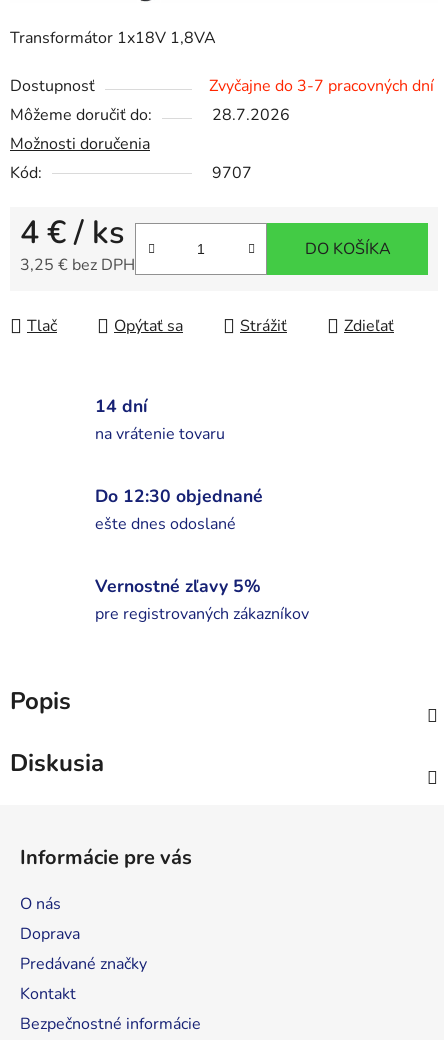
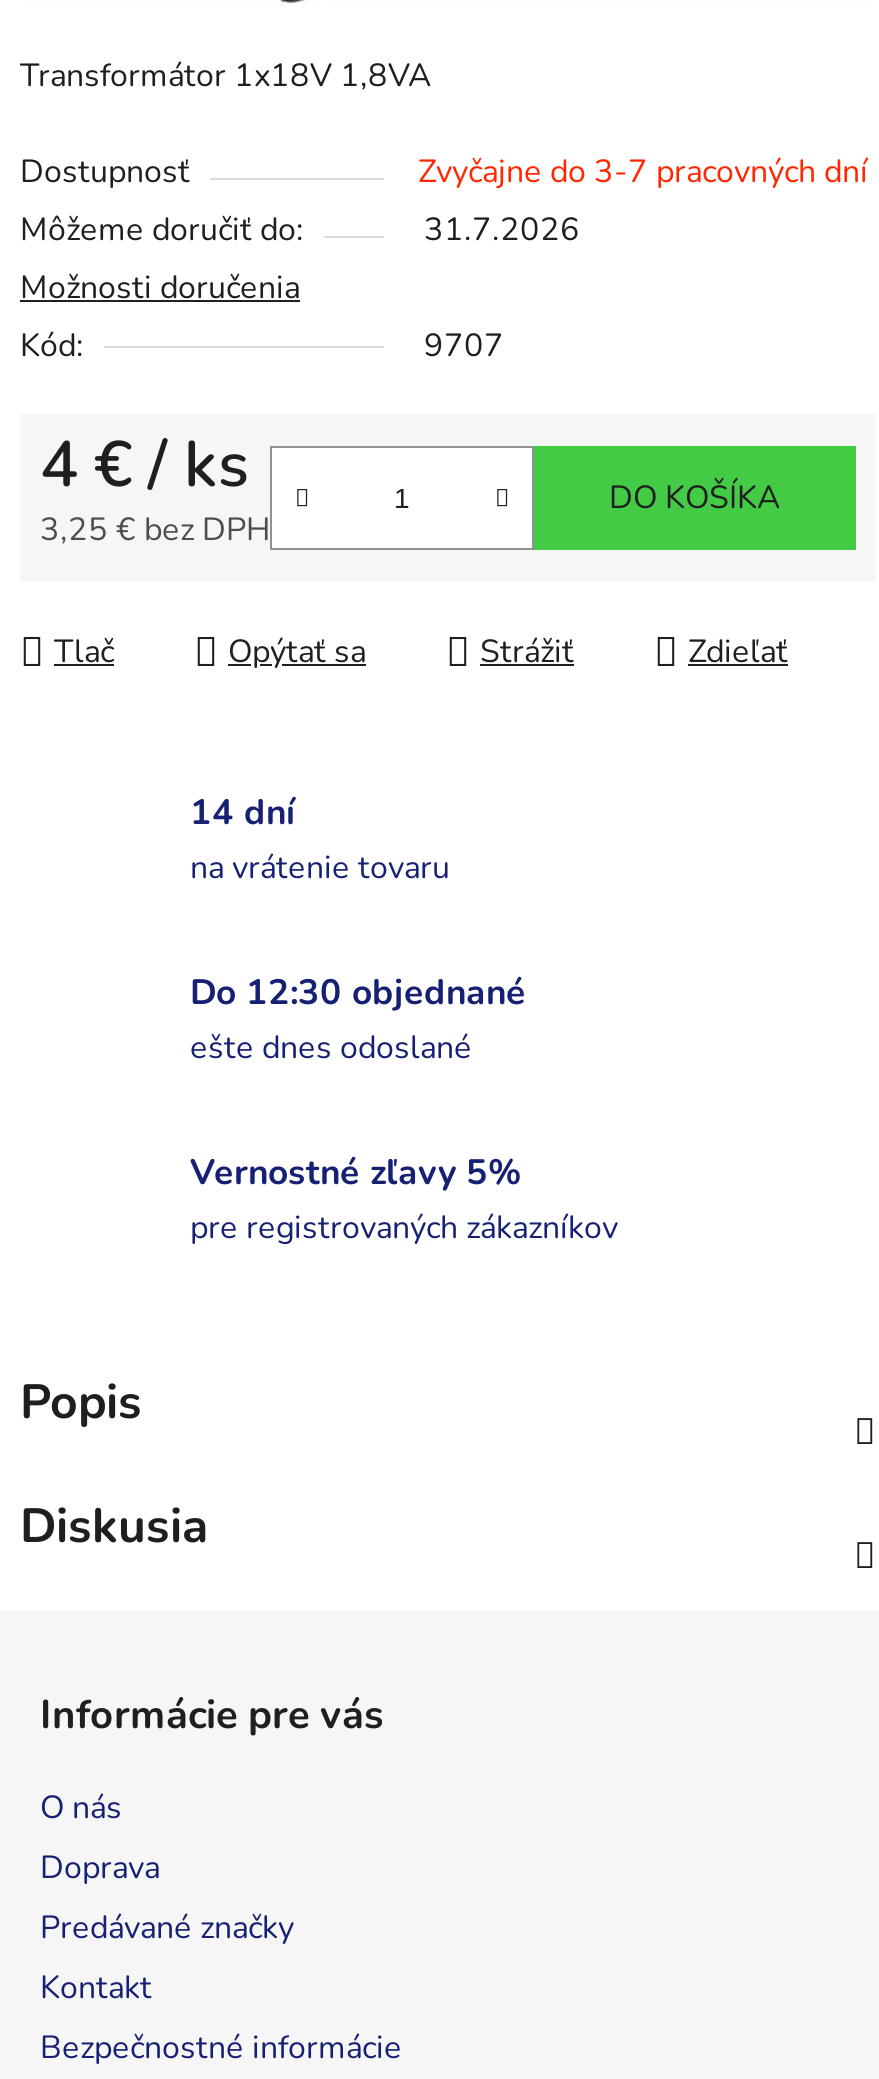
[212,104,290,126] 28.7.2026 -> [424,208,580,252] 31.7.2026

